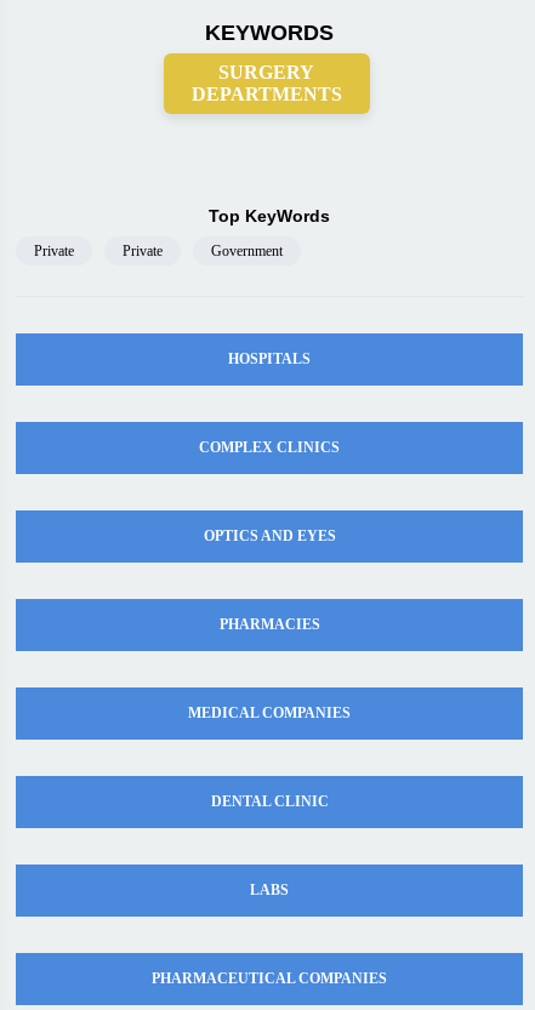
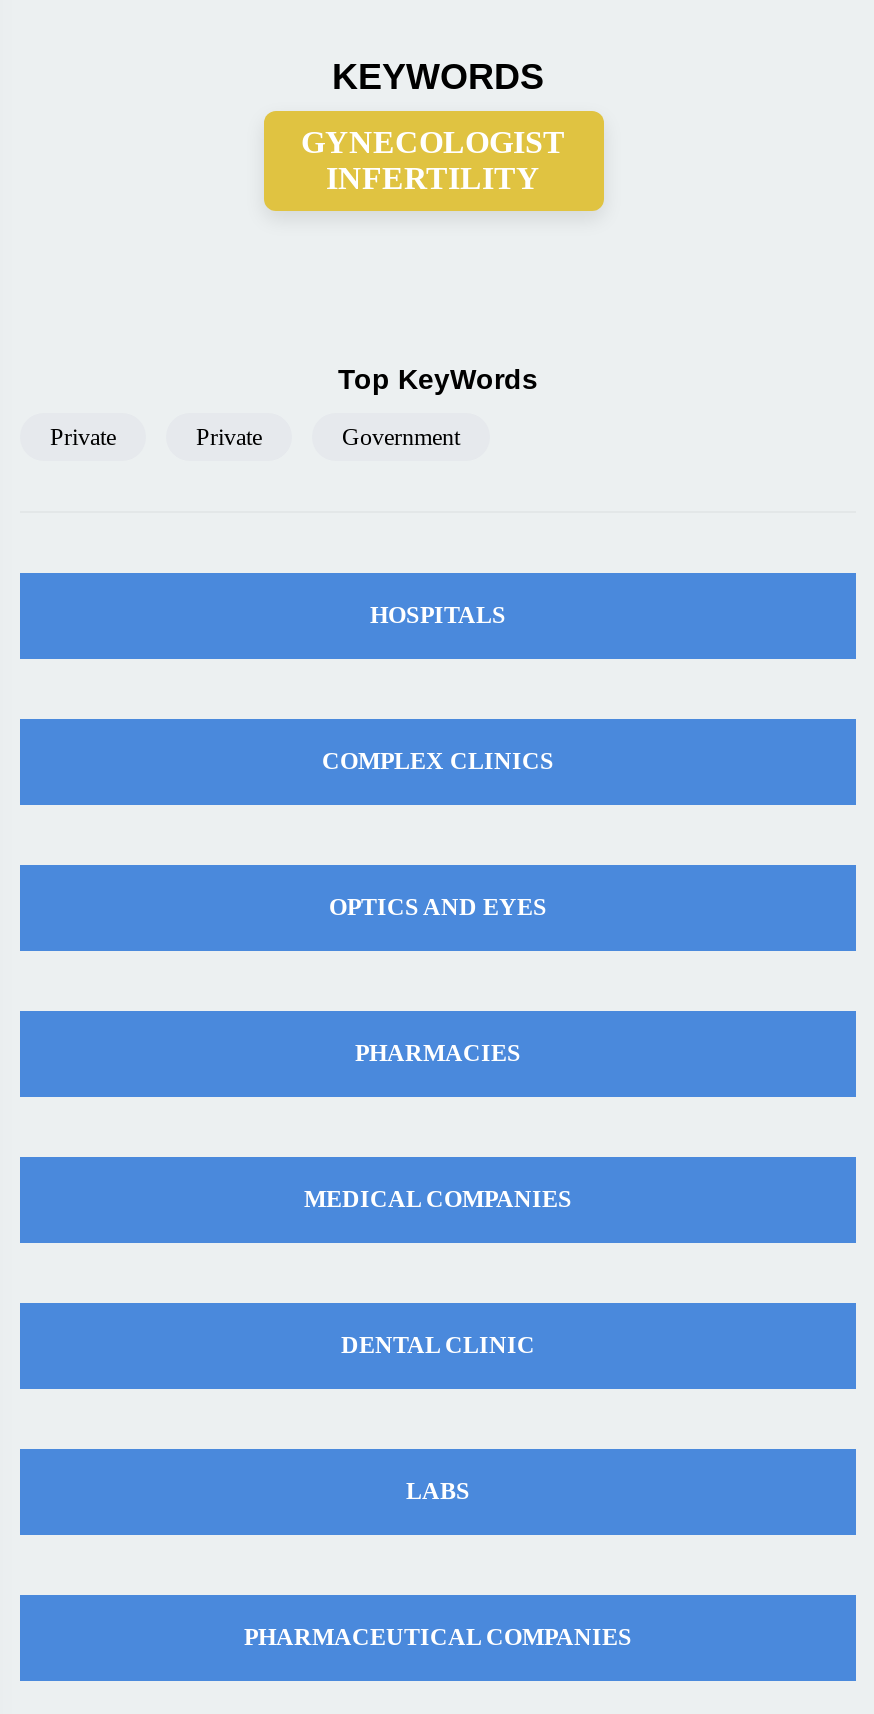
[191,62,342,104] SURGERY | DEPARTMENTS -> [301,125,565,195] GYNECOLOGIST | INFERTILITY

